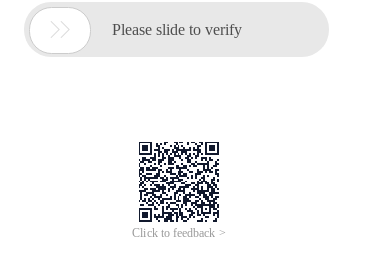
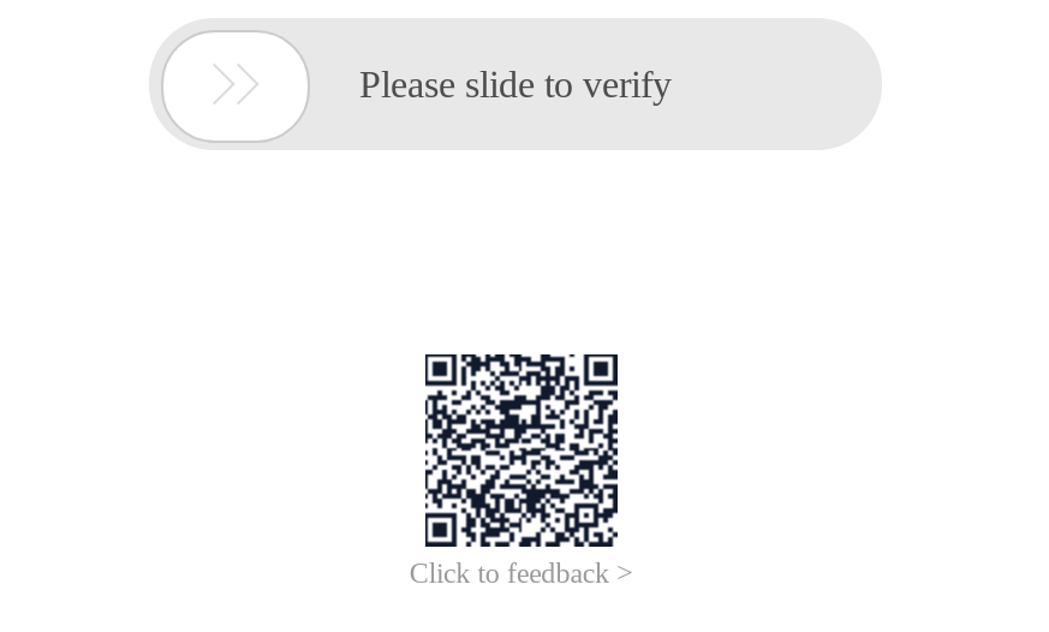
[139,141,220,223] [image] -> [423,352,620,549] [image]

